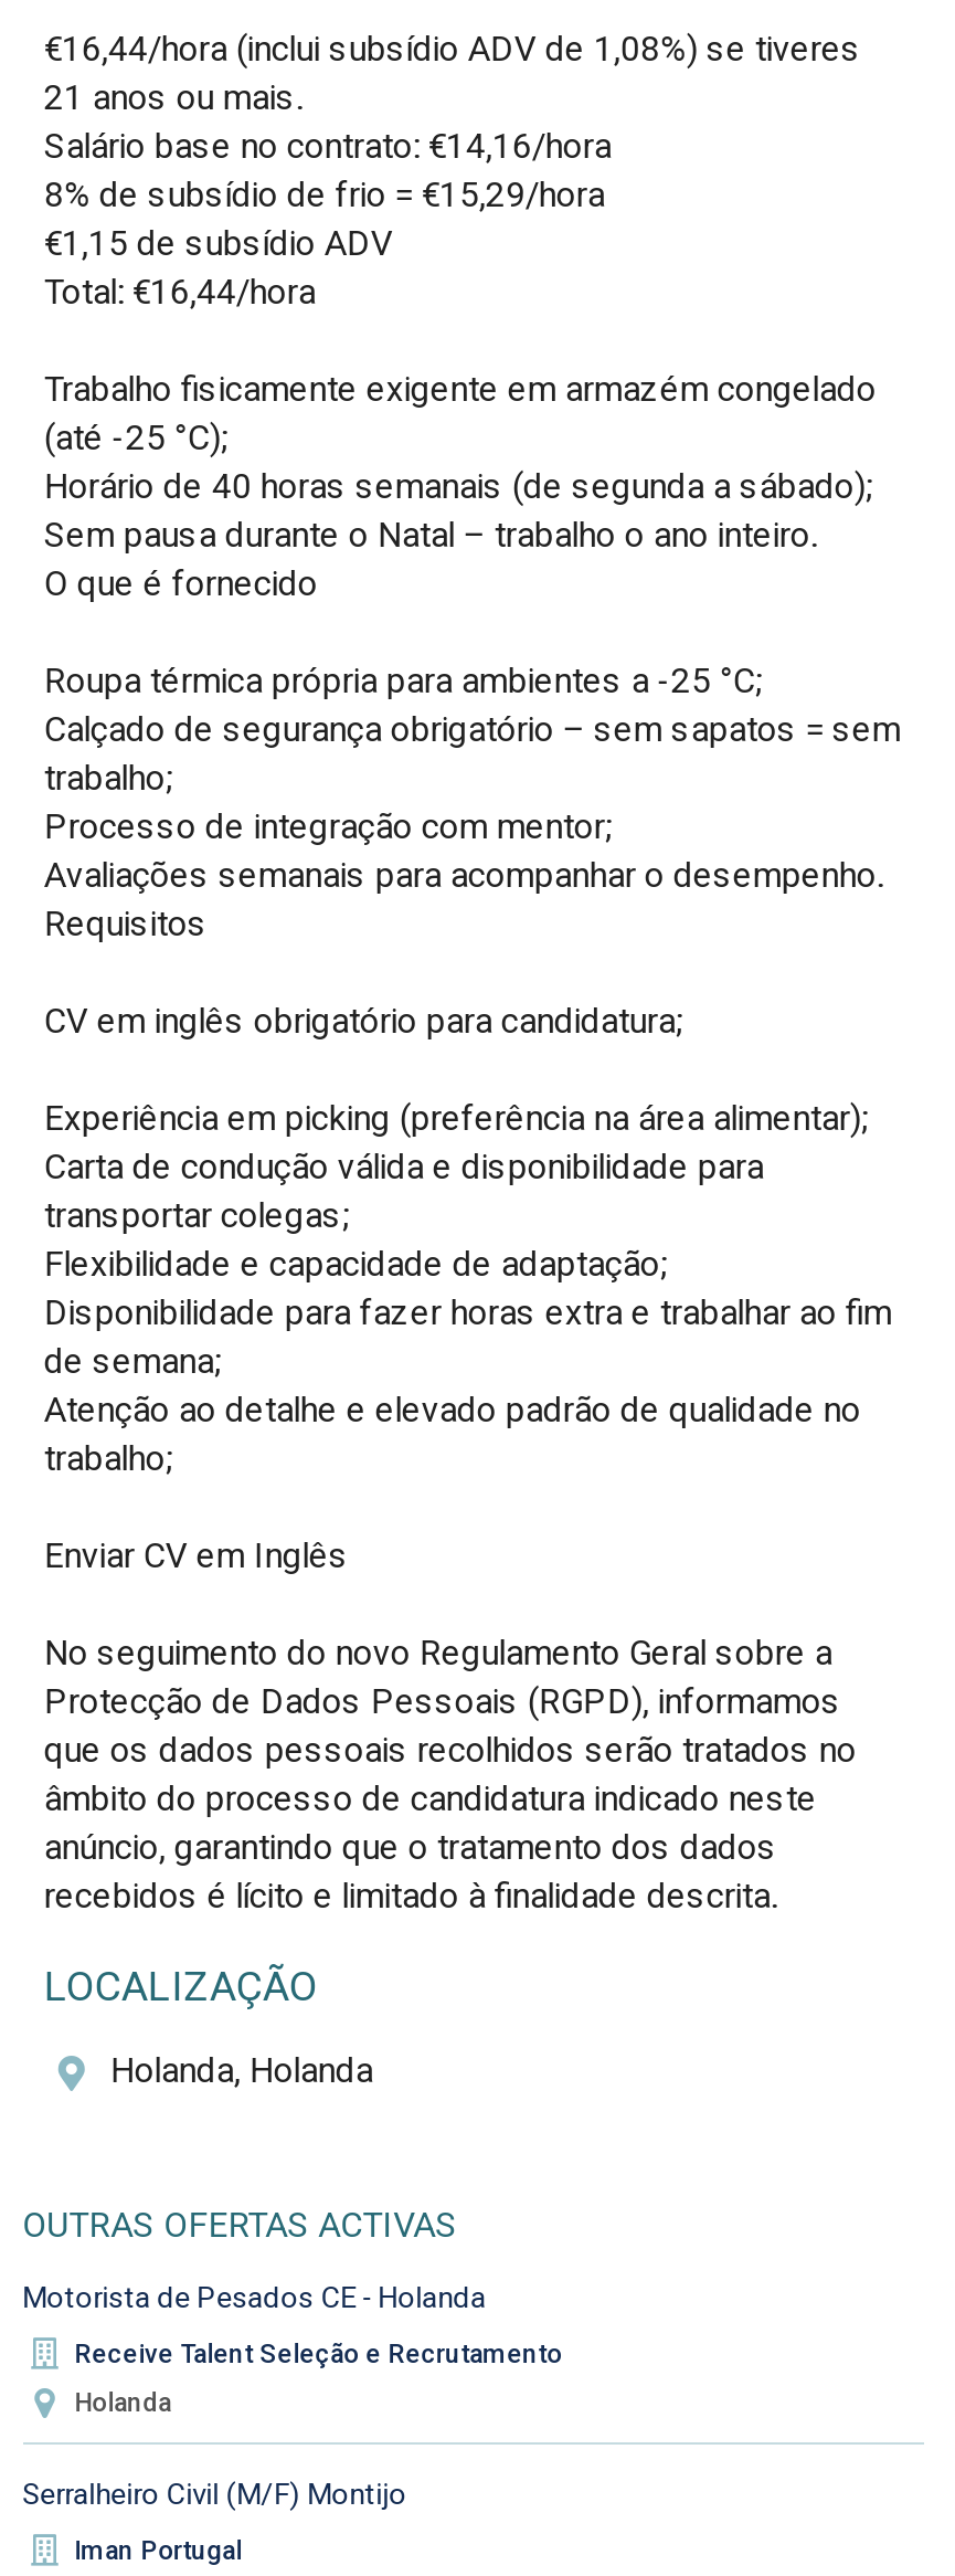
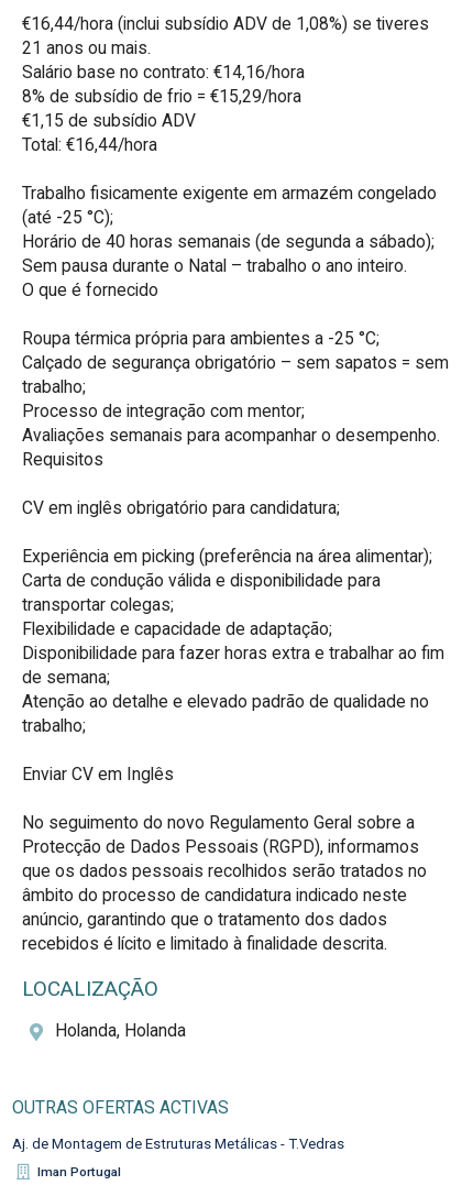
[22,2281,562,2512] Motorista de Pesados CE - Holanda | Receive Talent Seleção e Recrutamento | Holanda | Serralheiro Civil (M/F) Montijo -> [12,1136,344,1152] Aj. de Montagem de Estruturas Metálicas - T.Vedras

